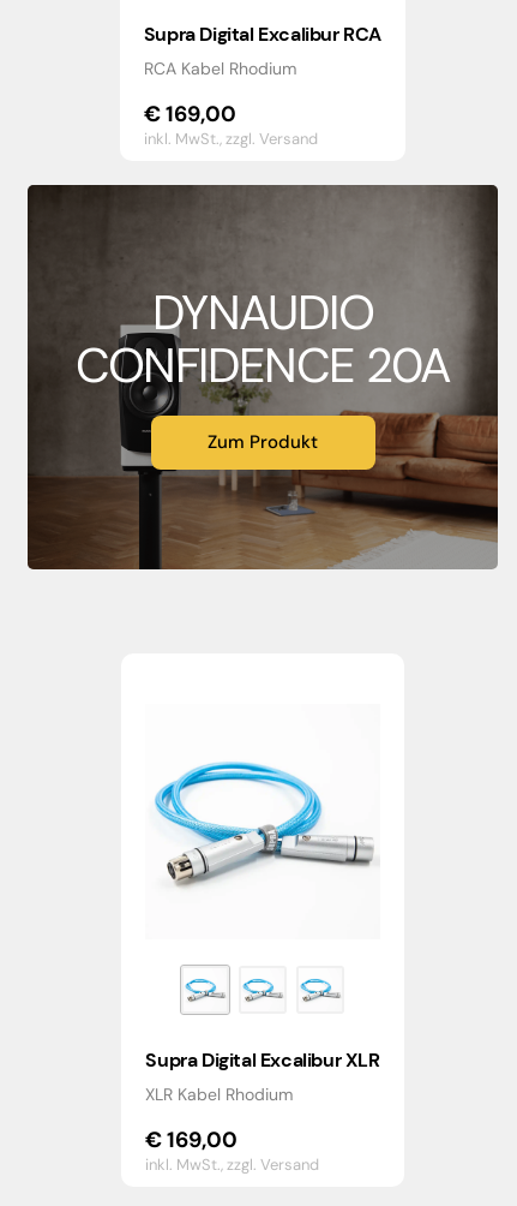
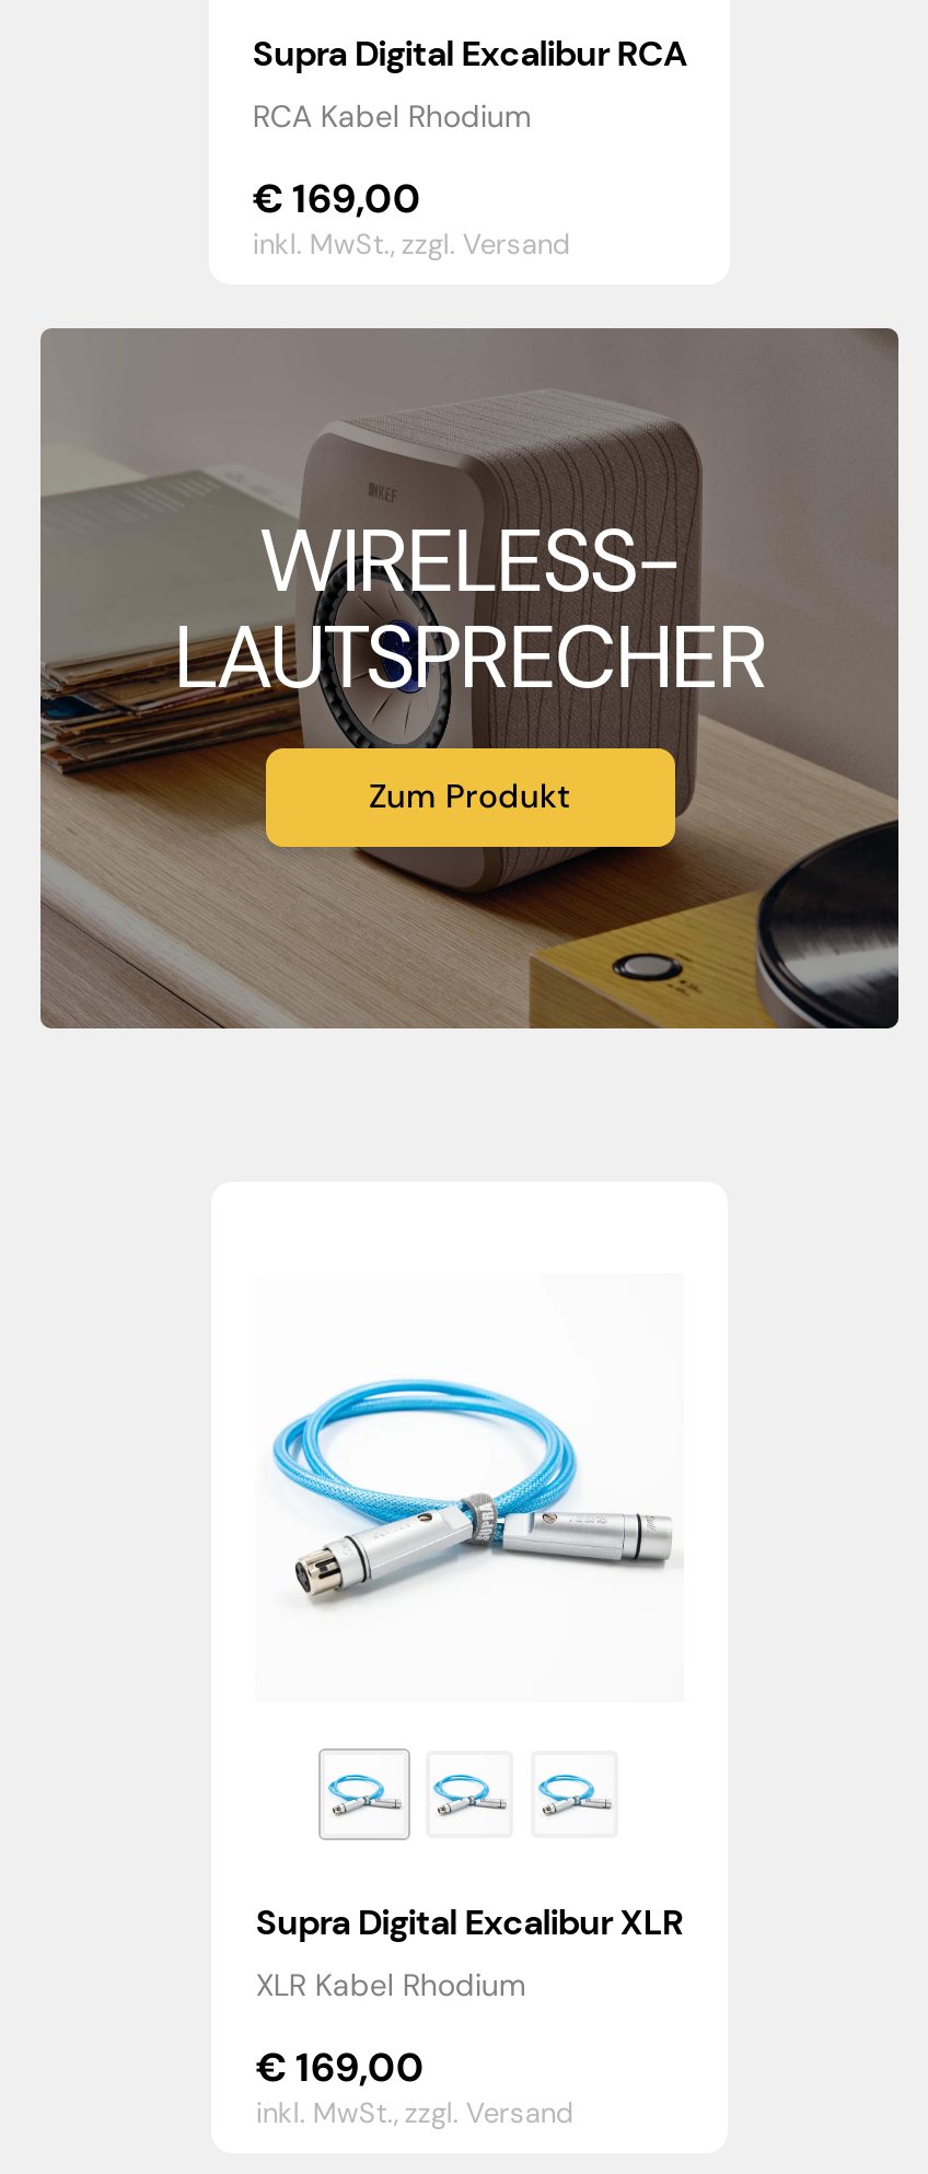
[28,185,498,569] [image] | DYNAUDIO | CONFIDENCE 20A -> [40,328,898,1031] [image] | WIRELESS- | LAUTSPRECHER

